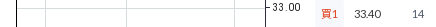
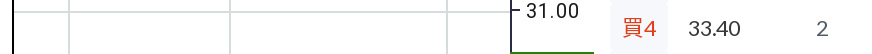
[321,7,380,20] 買1 33.40 -> [622,14,740,40] 買4 33.40
[412,7,424,20] 14 -> [816,14,828,40] 2

